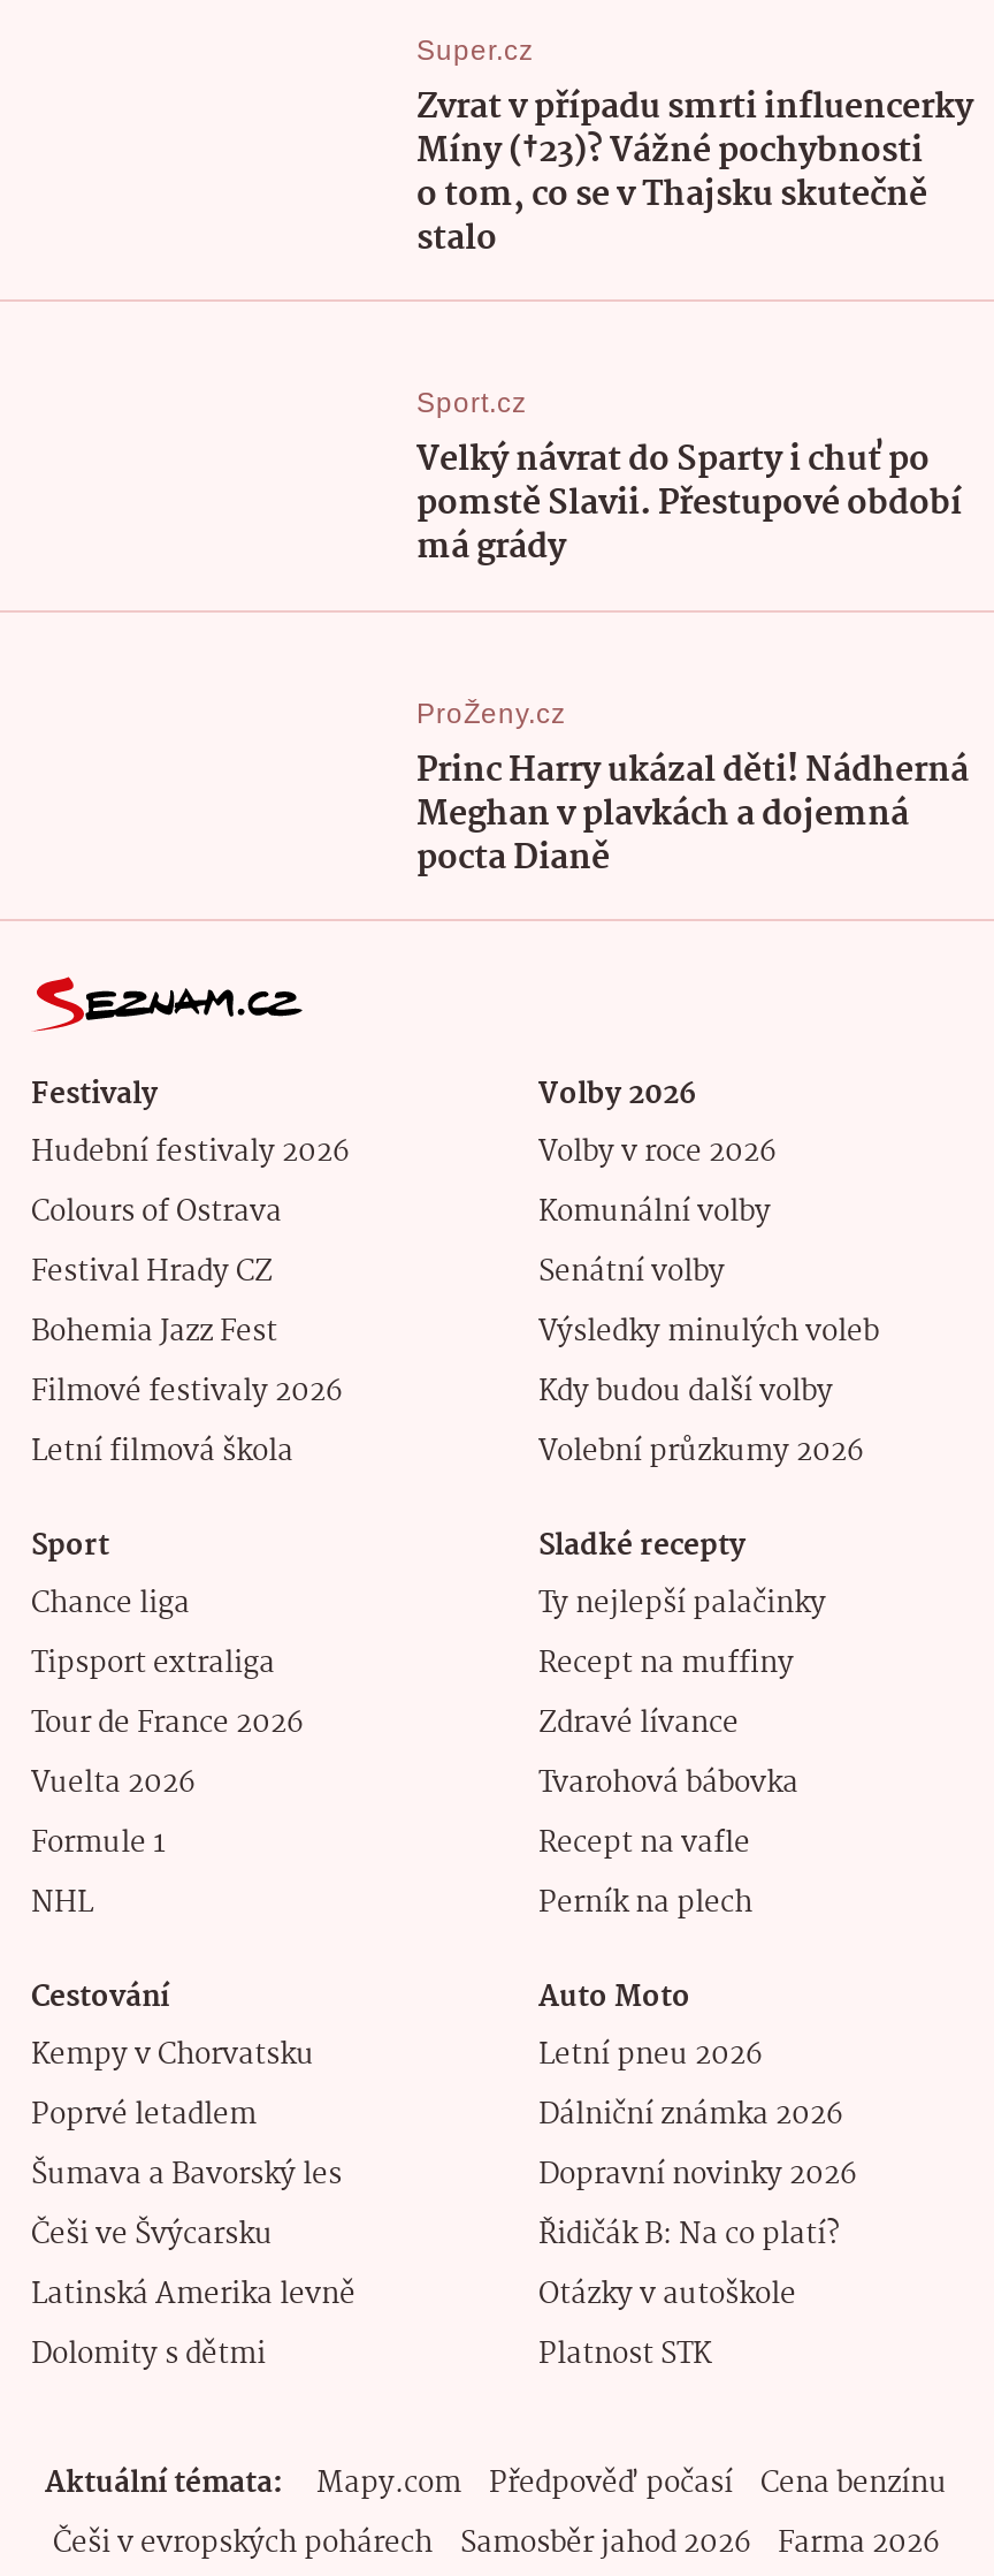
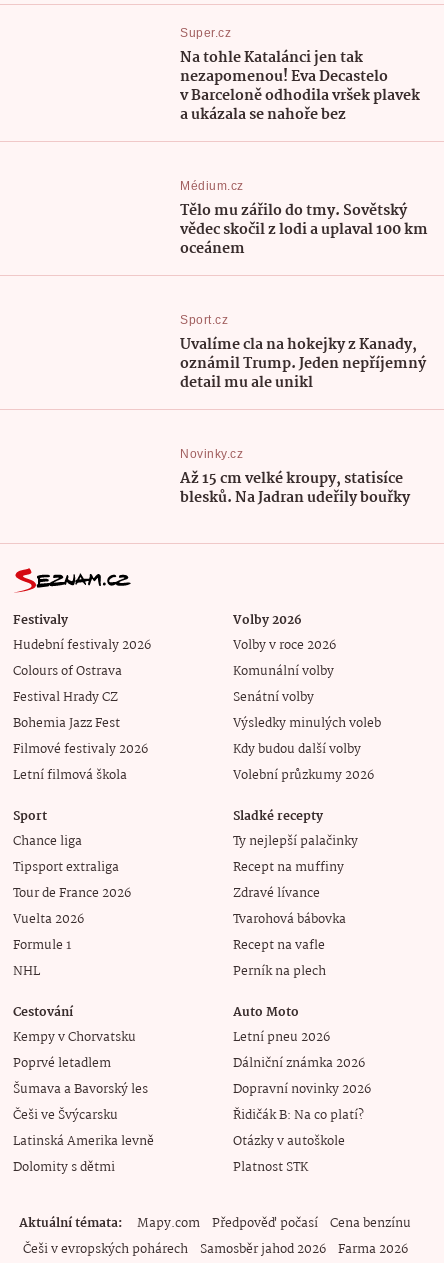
[416,82,973,268] Zvrat v případu smrti influencerky | Míny (†23)? Vážné pochybnosti | o tom, co se v Thajsku skutečně | stalo -> [180,46,428,261] Na tohle Katalánci jen tak | nezapomenou! Eva Decastelo | v Barceloně odhodila vršek plavek | a ukázala se nahoře bez | Médium.cz | Tělo mu zářilo do tmy. Sovětský | vědec skočil z lodi a uplaval 100 km | oceánem
[416,434,962,577] Velký návrat do Sparty i chuť po | pomstě Slavii. Přestupové období | má grády -> [180,333,426,395] Uvalíme cla na hokejky z Kanady, | oznámil Trump. Jeden nepříjemný | detail mu ale unikl
[416,697,969,886] ProŽeny.cz | Princ Harry ukázal děti! Nádherná | Meghan v plavkách a dojemná | pocta Dianě -> [180,447,410,510] Novinky.cz | Až 15 cm velké kroupy, statisíce | blesků. Na Jadran udeřily bouřky

